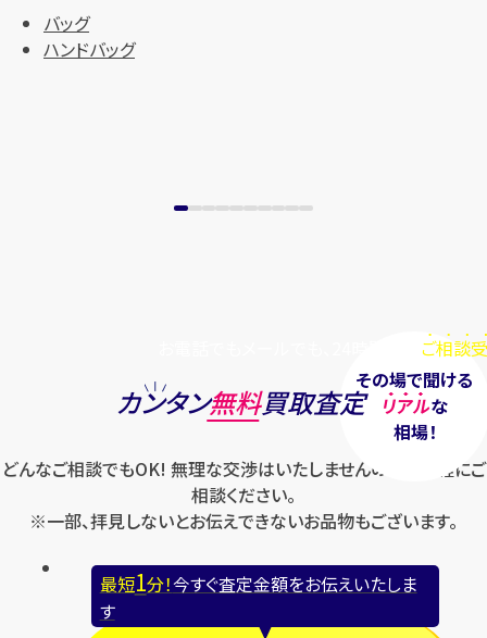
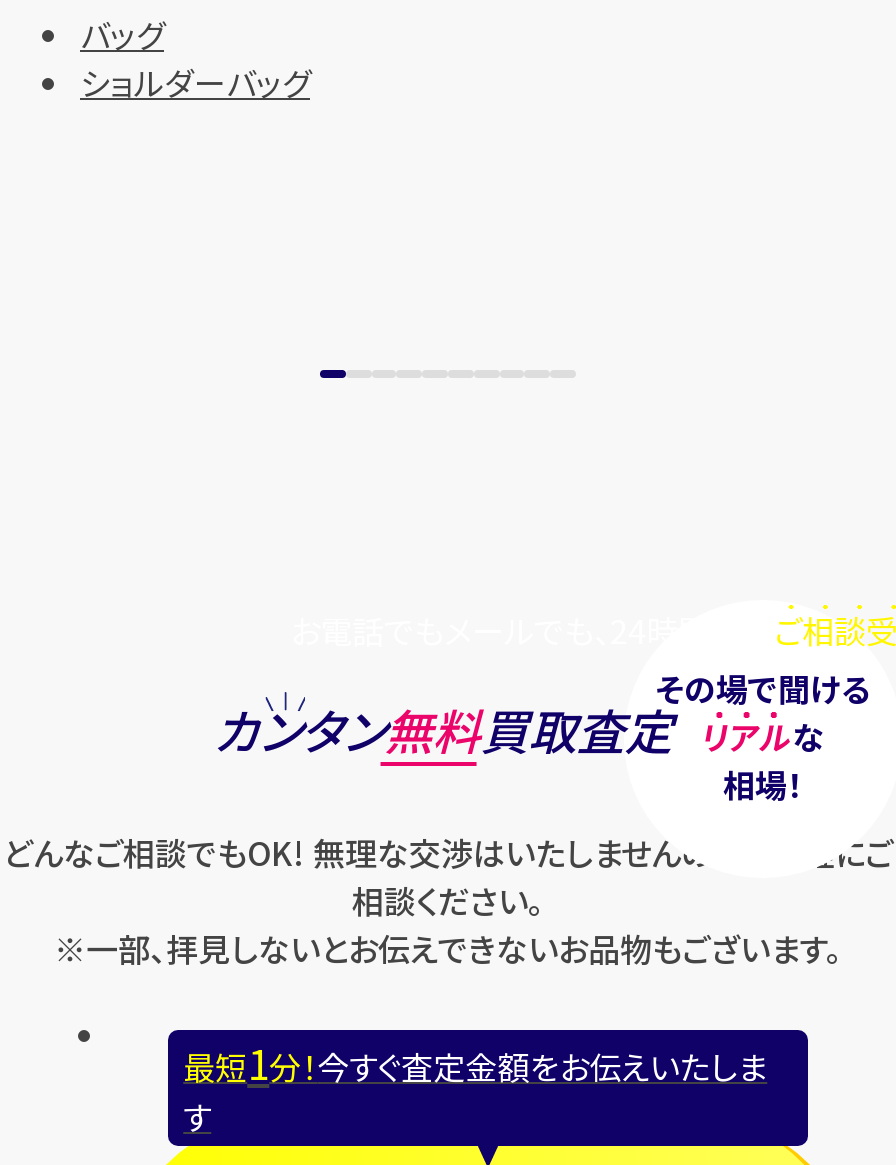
[43,36,135,62] ハンドバッグ -> [80,58,310,106] ショルダーバッグ

